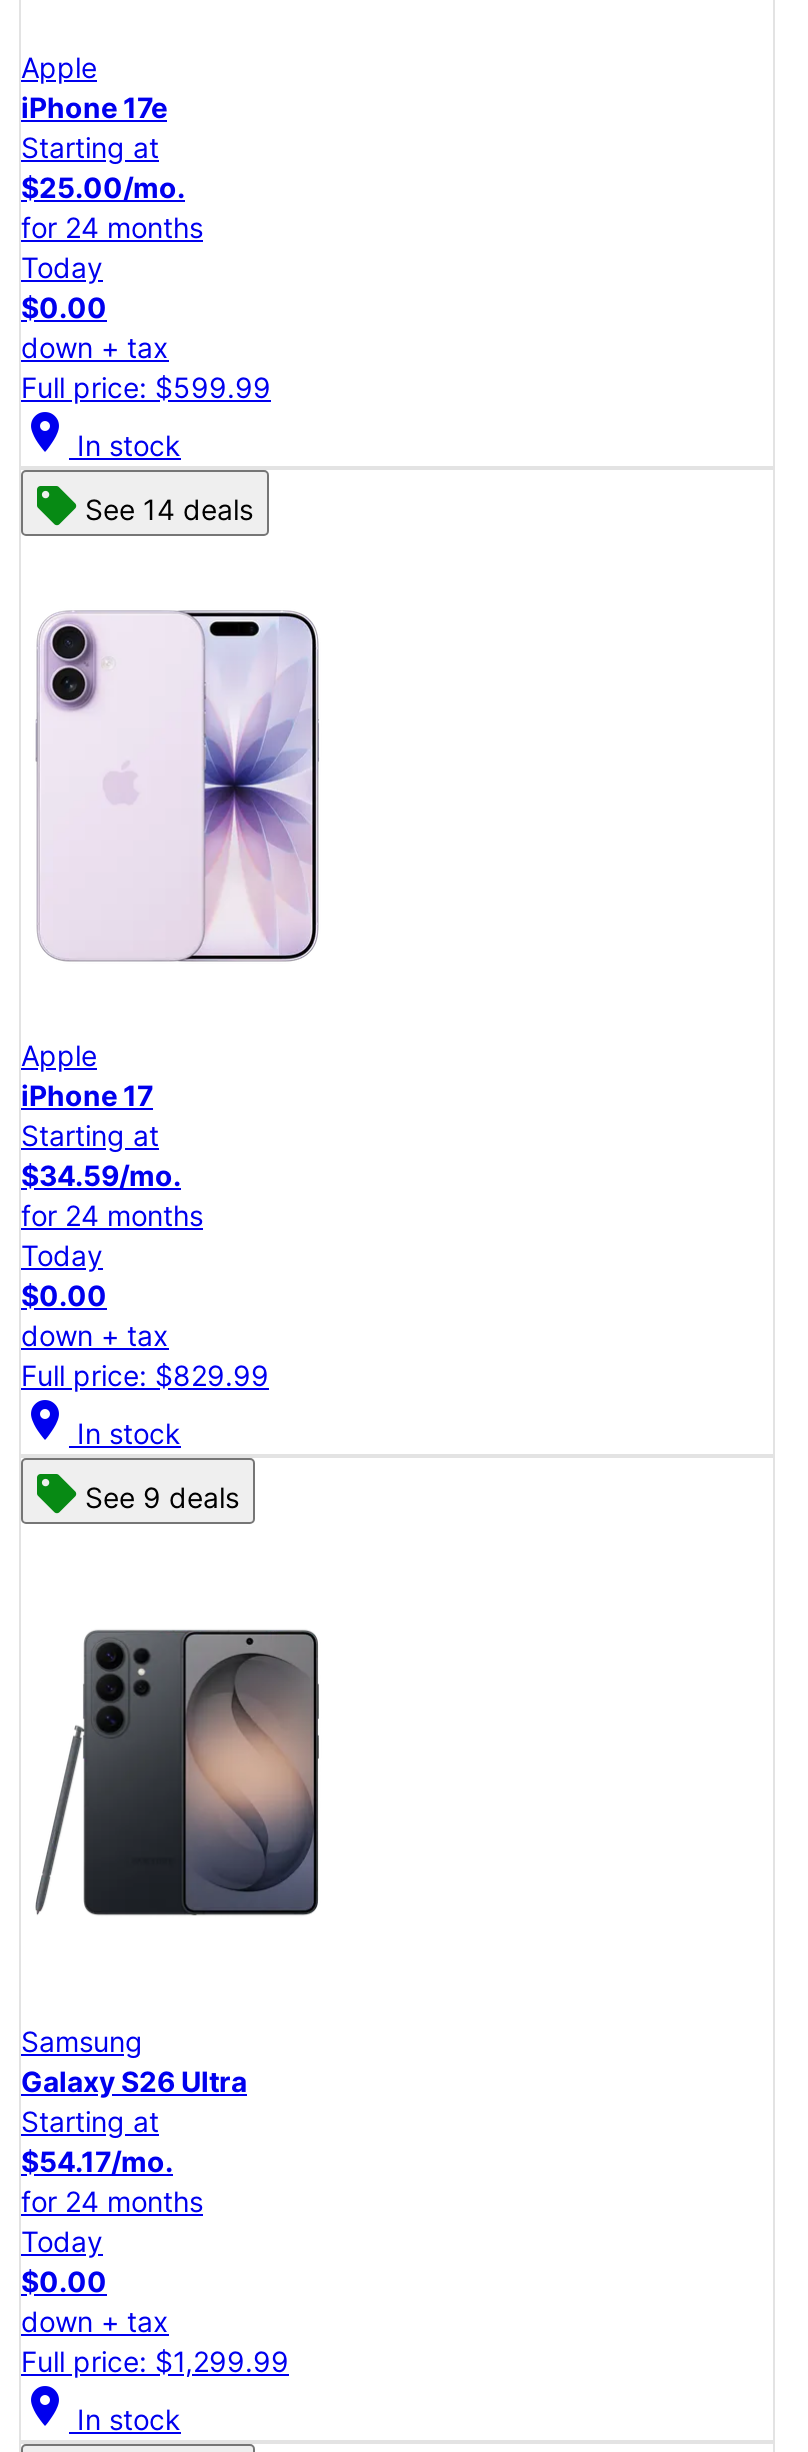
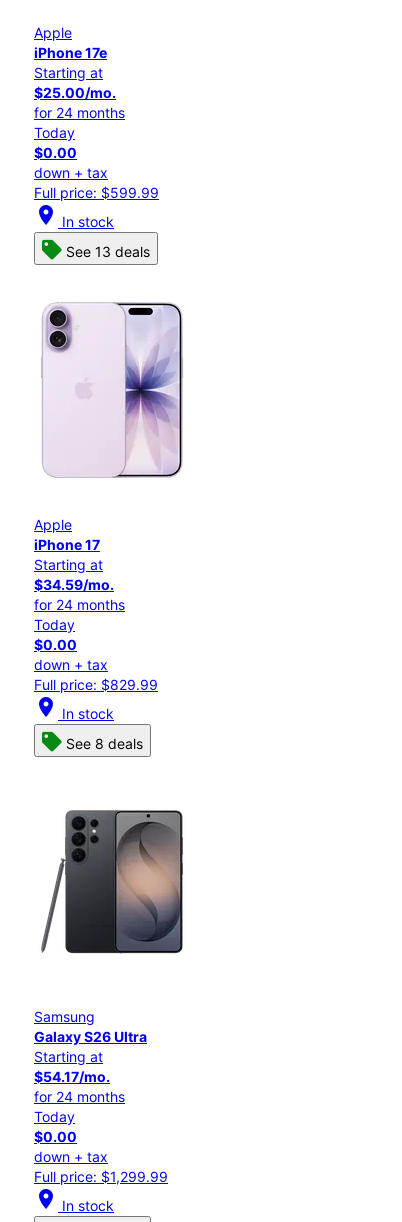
[85,493,253,527] See 14 deals -> [66,243,150,260] See 13 deals
[85,1480,239,1514] See 9 deals -> [66,735,143,752] See 8 deals

